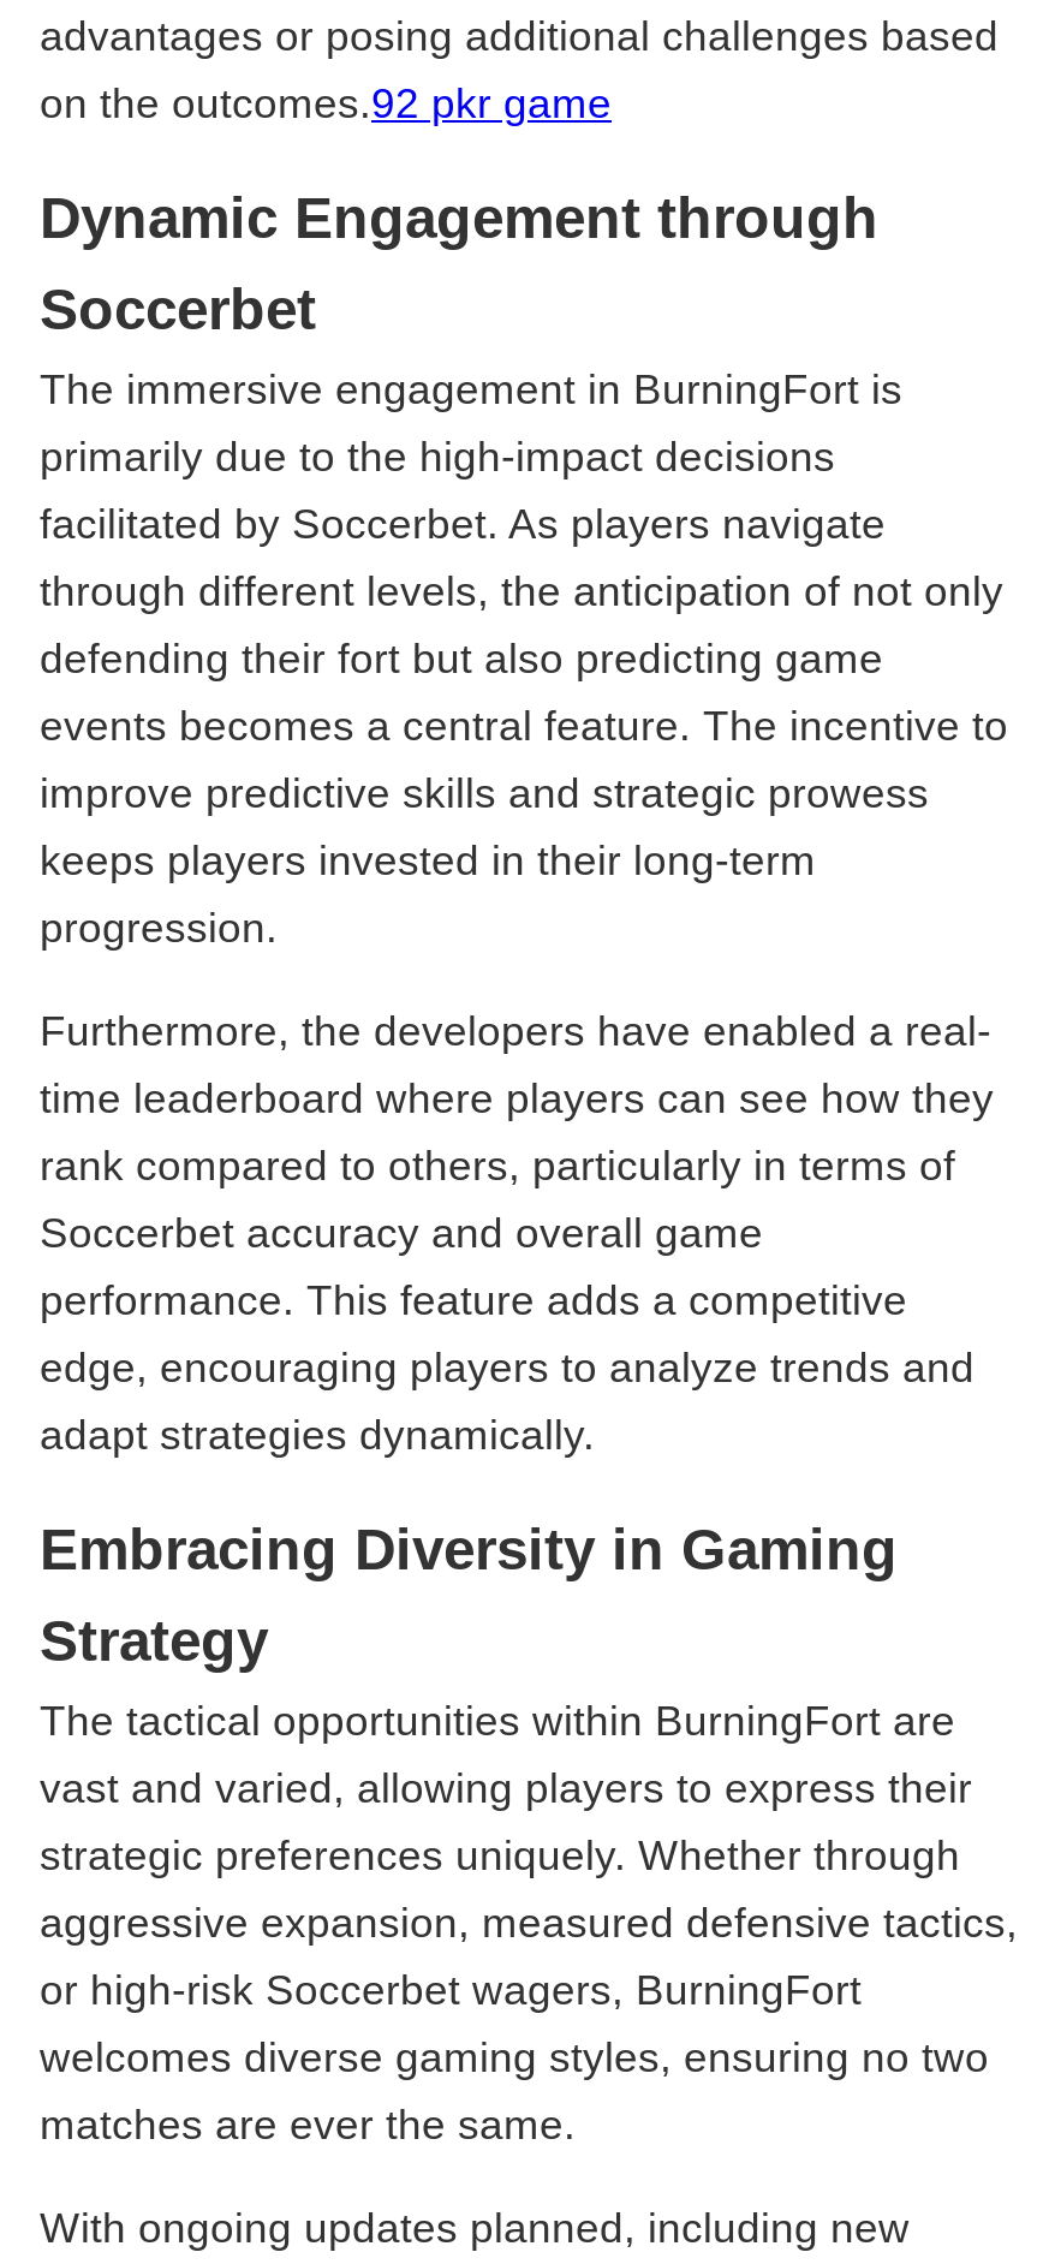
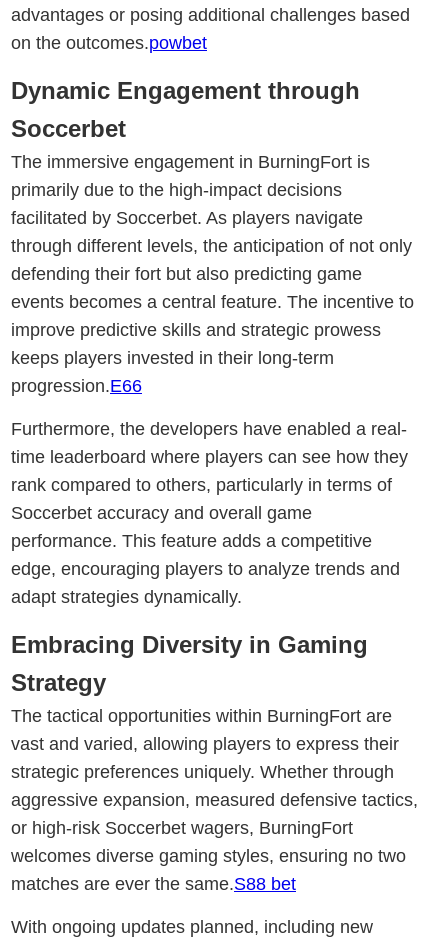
[40,79,612,127] on the outcomes.92 pkr game -> [11,33,207,53] on the outcomes.powbet
[40,904,278,952] progression. -> [11,376,142,396] progression.E66
[40,2101,576,2149] matches are ever the same. -> [11,874,296,894] matches are ever the same.S88 bet

